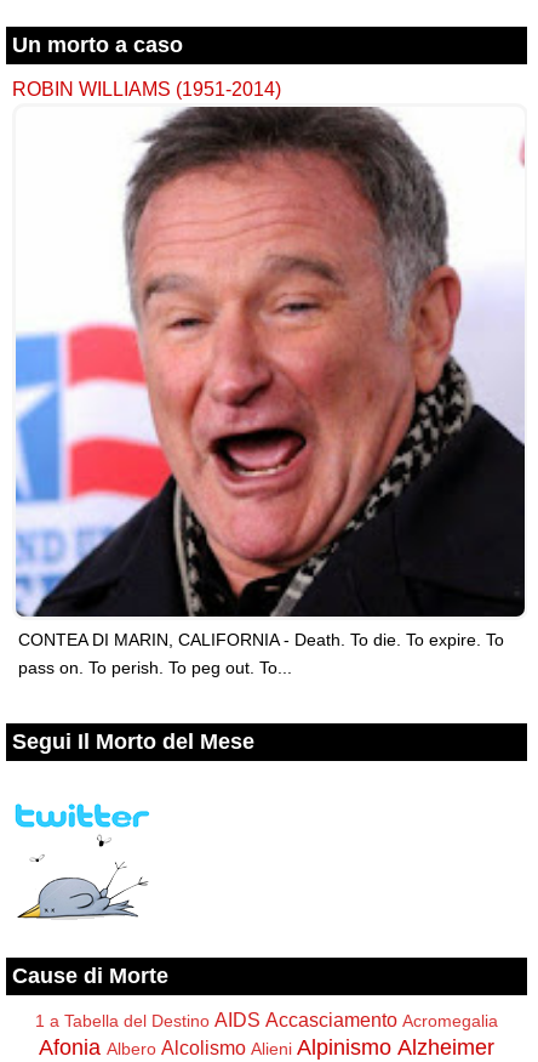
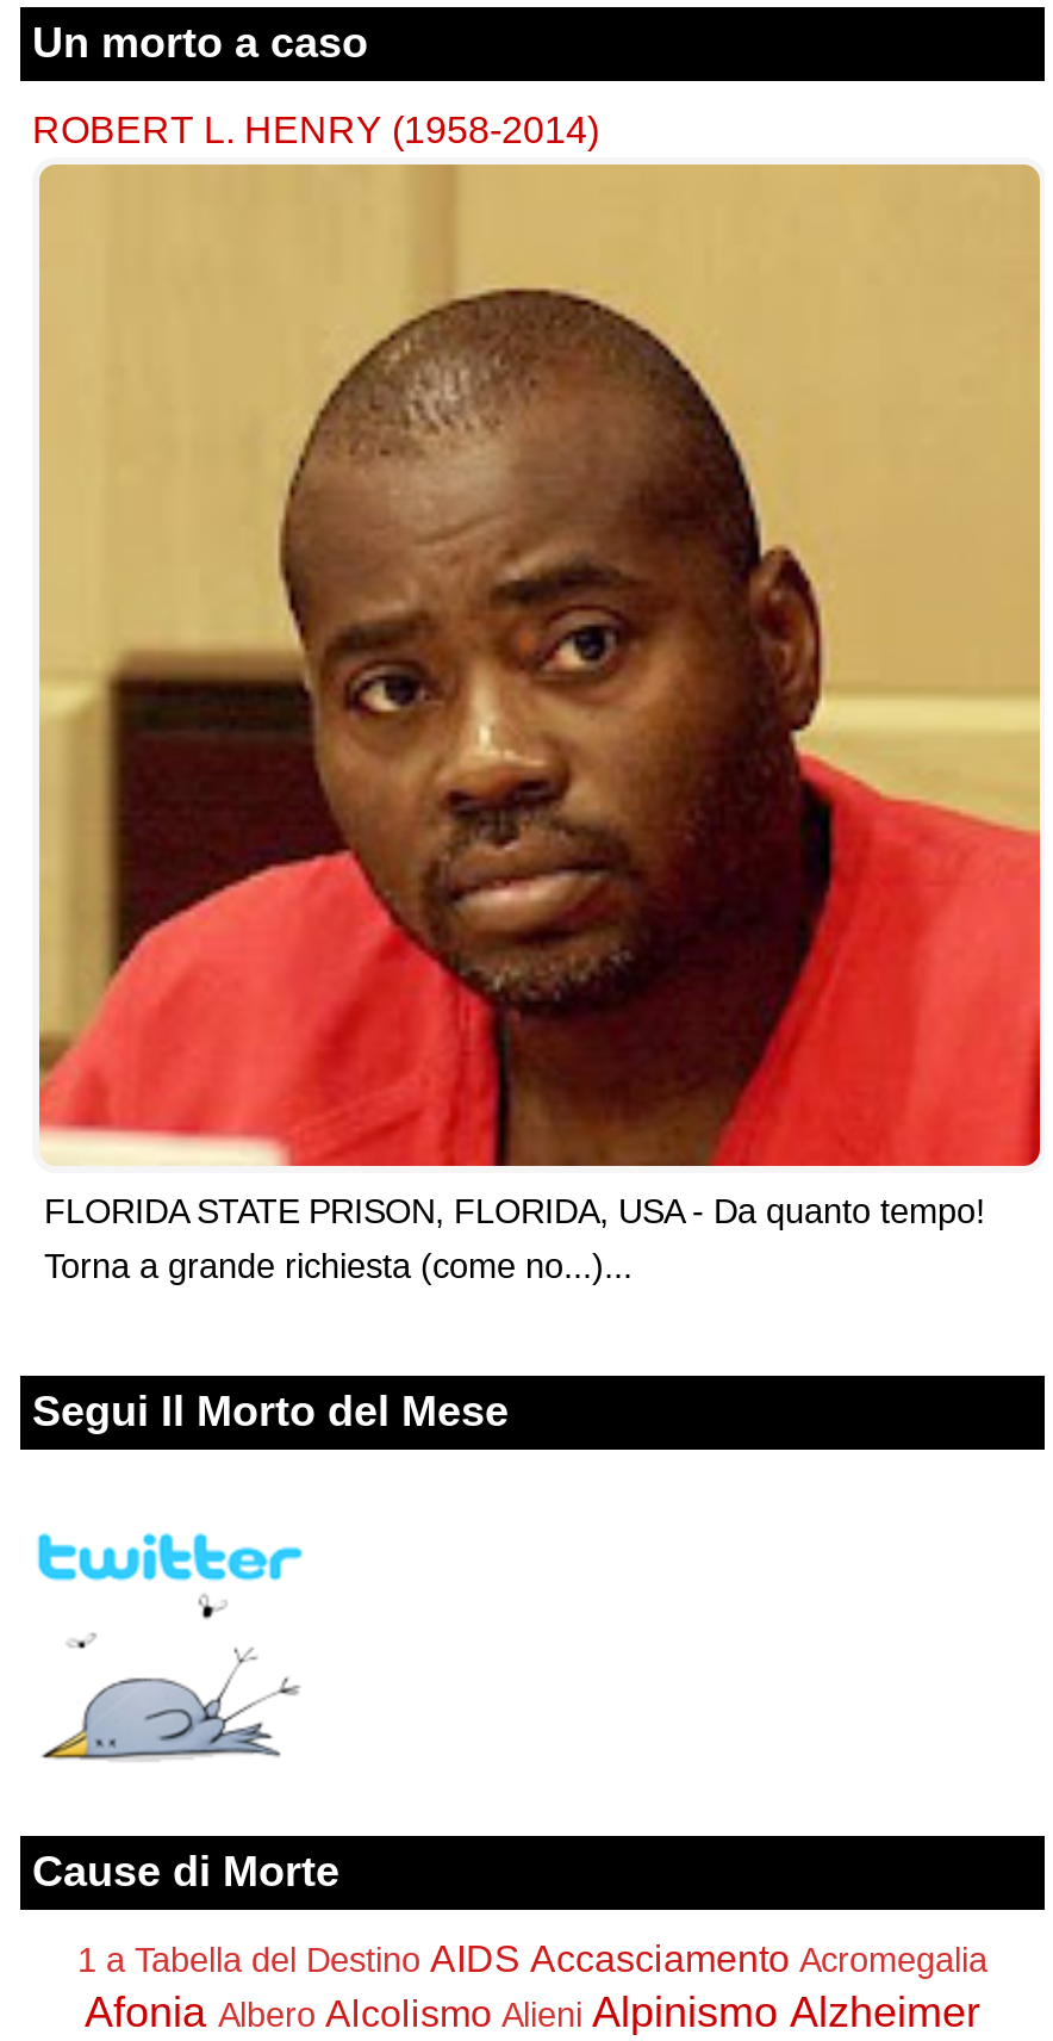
[12,78,281,100] ROBIN WILLIAMS (1951-2014) -> [32,108,599,151] ROBERT L. HENRY (1958-2014)
[15,106,526,678] [image] | CONTEA DI MARIN, CALIFORNIA - Death. To die. To expire. To | pass on. To perish. To peg out. To... -> [37,162,1042,1286] [image] | FLORIDA STATE PRISON, FLORIDA, USA - Da quanto tempo! | Torna a grande richiesta (come no...)...

